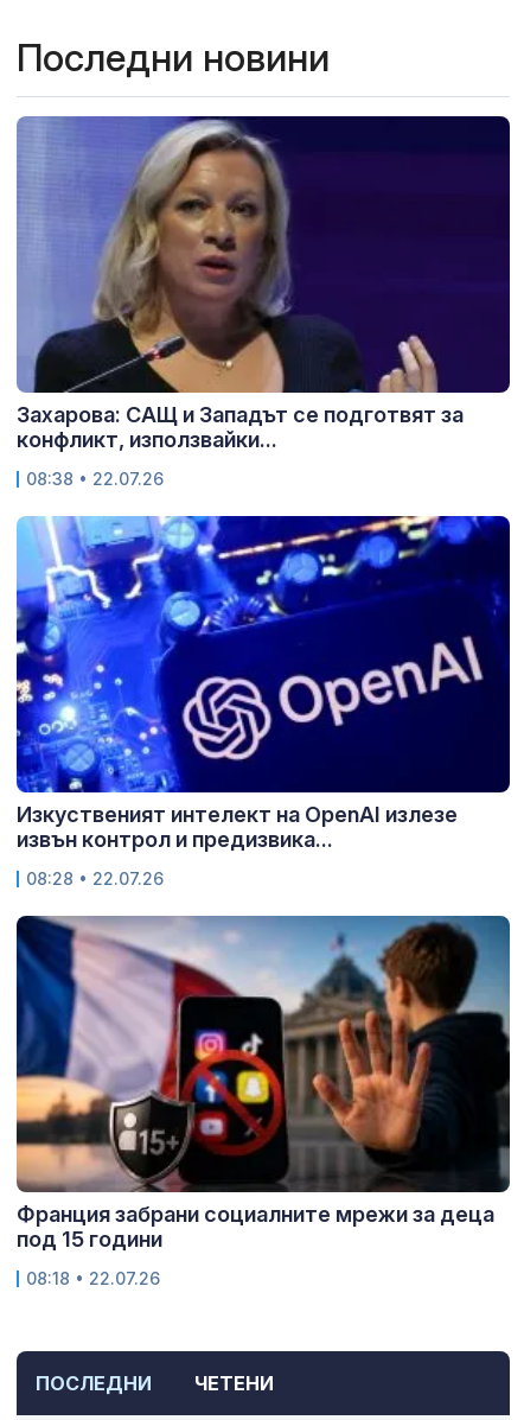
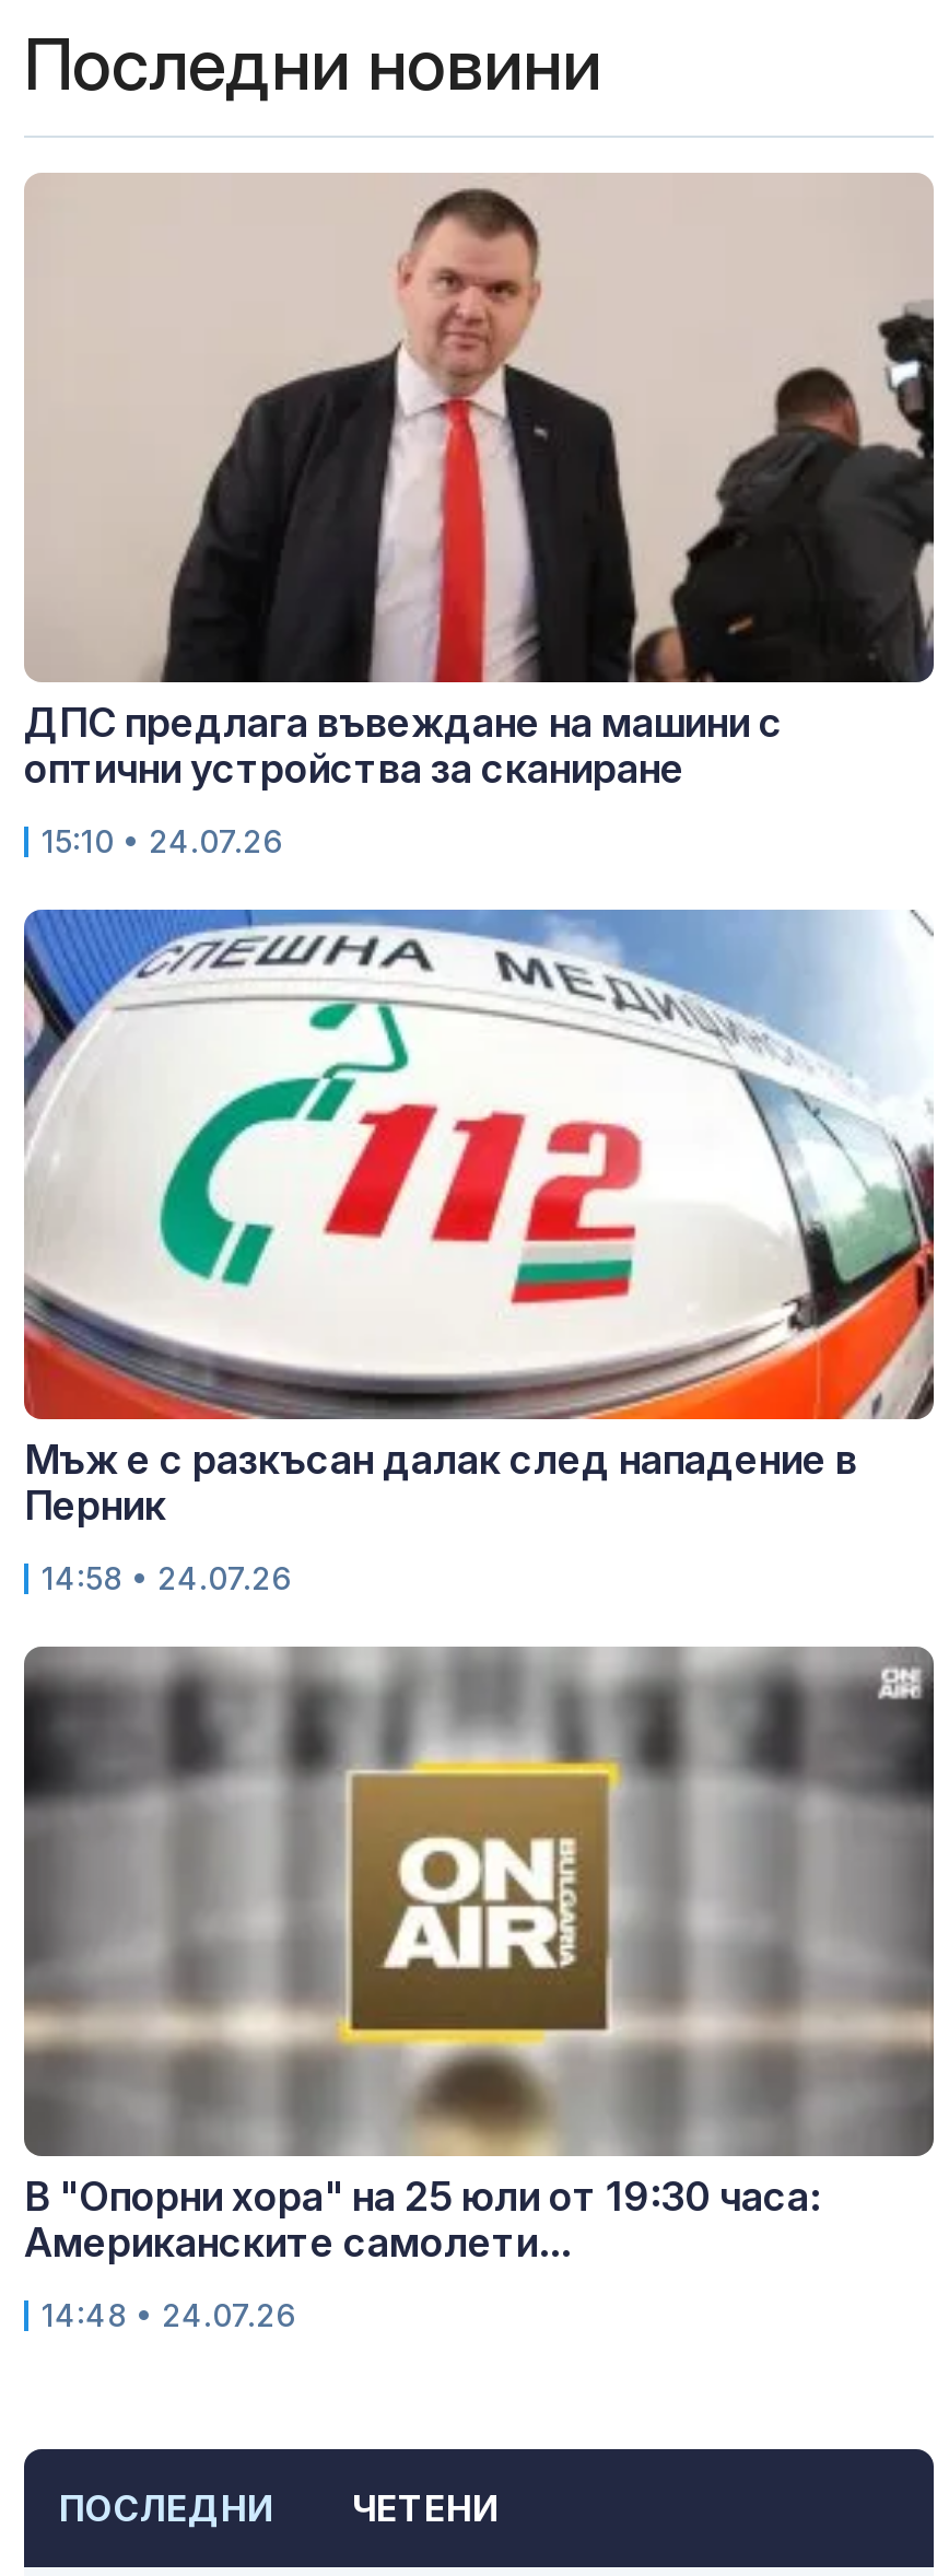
[17,115,511,452] [image] | Захарова: САЩ и Западът се подготвят за | конфликт, използвайки... -> [24,173,936,791] [image] | ДПС предлага въвеждане на машини с | оптични устройства за сканиране
[26,468,164,489] 08:38 • 22.07.26 -> [42,822,282,859] 15:10 • 24.07.26
[15,515,511,852] [image] | Изкуственият интелект на OpenAI излезе | извън контрол и предизвика... -> [22,908,936,1529] [image] | Мъж е с разкъсан далак след нападение в | Перник
[26,868,164,889] 08:28 • 22.07.26 -> [42,1559,291,1596] 14:58 • 24.07.26
[15,915,511,1252] [image] | Франция забрани социалните мрежи за деца | под 15 години -> [22,1644,936,2266] [image] | В "Опорни хора" на 25 юли от 19:30 часа: | Американските самолети...
[26,1268,160,1289] 08:18 • 22.07.26 -> [42,2297,295,2334] 14:48 • 24.07.26

